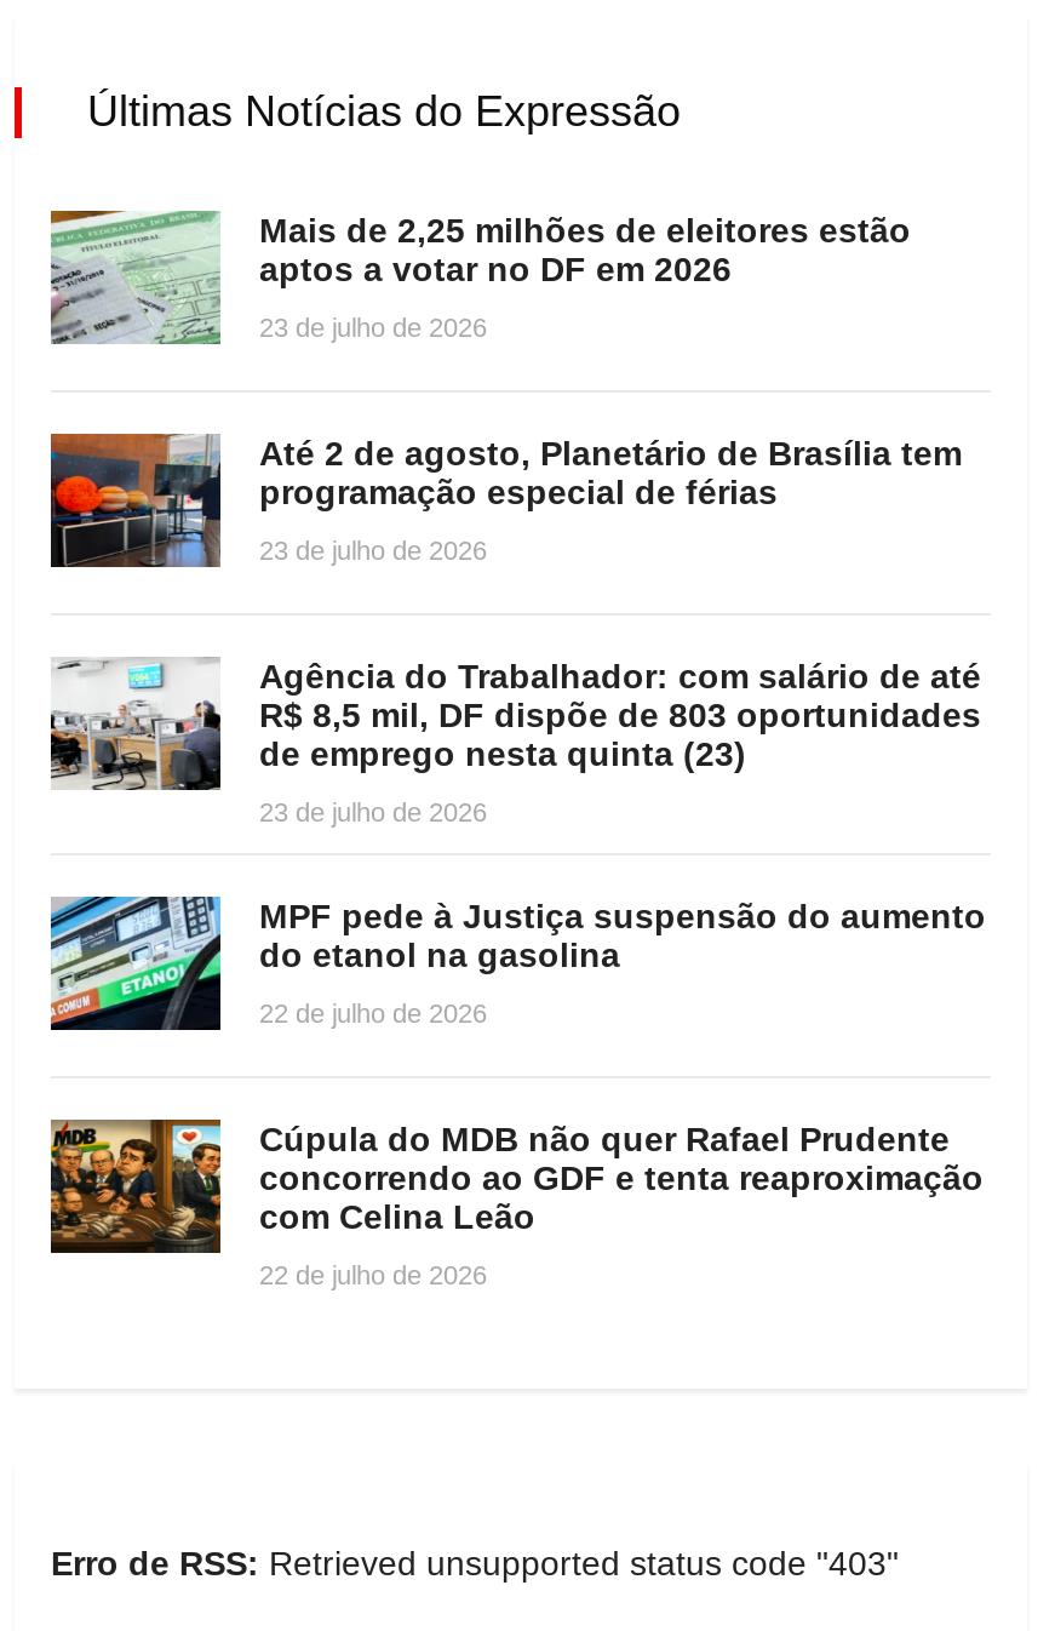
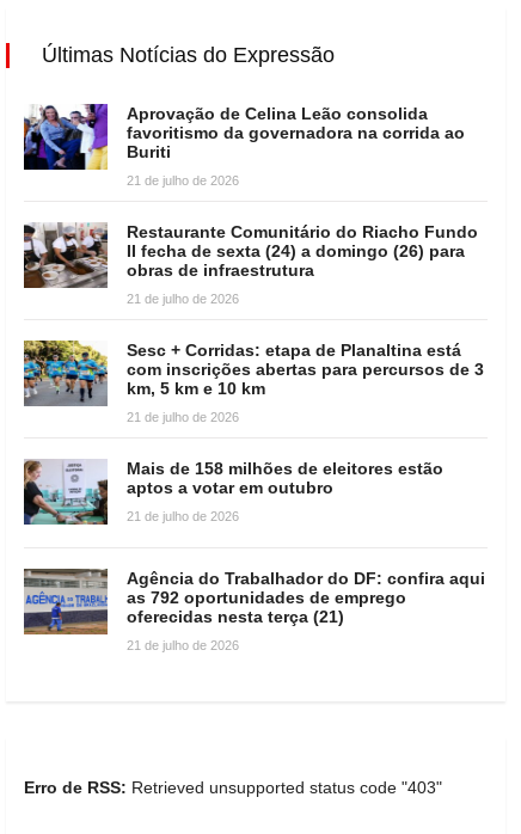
[48,208,911,347] [image] | Mais de 2,25 milhões de eleitores estão | aptos a votar no DF em 2026 -> [23,103,465,171] [image] | Aprovação de Celina Leão consolida | favoritismo da governadora na corrida ao | Buriti
[259,314,487,343] 23 de julho de 2026 -> [127,173,239,187] 21 de julho de 2026
[48,431,962,570] [image] | Até 2 de agosto, Planetário de Brasília tem | programação especial de férias -> [23,221,478,289] [image] | Restaurante Comunitário do Riacho Fundo | II fecha de sexta (24) a domingo (26) para | obras de infraestrutura
[259,537,487,566] 23 de julho de 2026 -> [127,291,239,305] 21 de julho de 2026
[48,657,981,792] [image] | Agência do Trabalhador: com salário de até | R$ 8,5 mil, DF dispõe de 803 oportunidades | de emprego nesta quinta (23) -> [23,339,484,407] [image] | Sesc + Corridas: etapa de Planaltina está | com inscrições abertas para percursos de 3 | km, 5 km e 10 km
[259,799,487,828] 23 de julho de 2026 -> [127,409,239,424] 21 de julho de 2026
[48,894,986,1032] [image] | MPF pede à Justiça suspensão do aumento | do etanol na gasolina -> [23,458,443,526] [image] | Mais de 158 milhões de eleitores estão | aptos a votar em outubro
[259,1000,487,1029] 22 de julho de 2026 -> [127,508,239,523] 21 de julho de 2026
[48,1117,984,1255] [image] | Cúpula do MDB não quer Rafael Prudente | concorrendo ao GDF e tenta reaproximação | com Celina Leão -> [23,568,485,636] [image] | Agência do Trabalhador do DF: confira aqui | as 792 oportunidades de emprego | oferecidas nesta terça (21)
[259,1261,487,1291] 22 de julho de 2026 -> [127,637,239,652] 21 de julho de 2026

